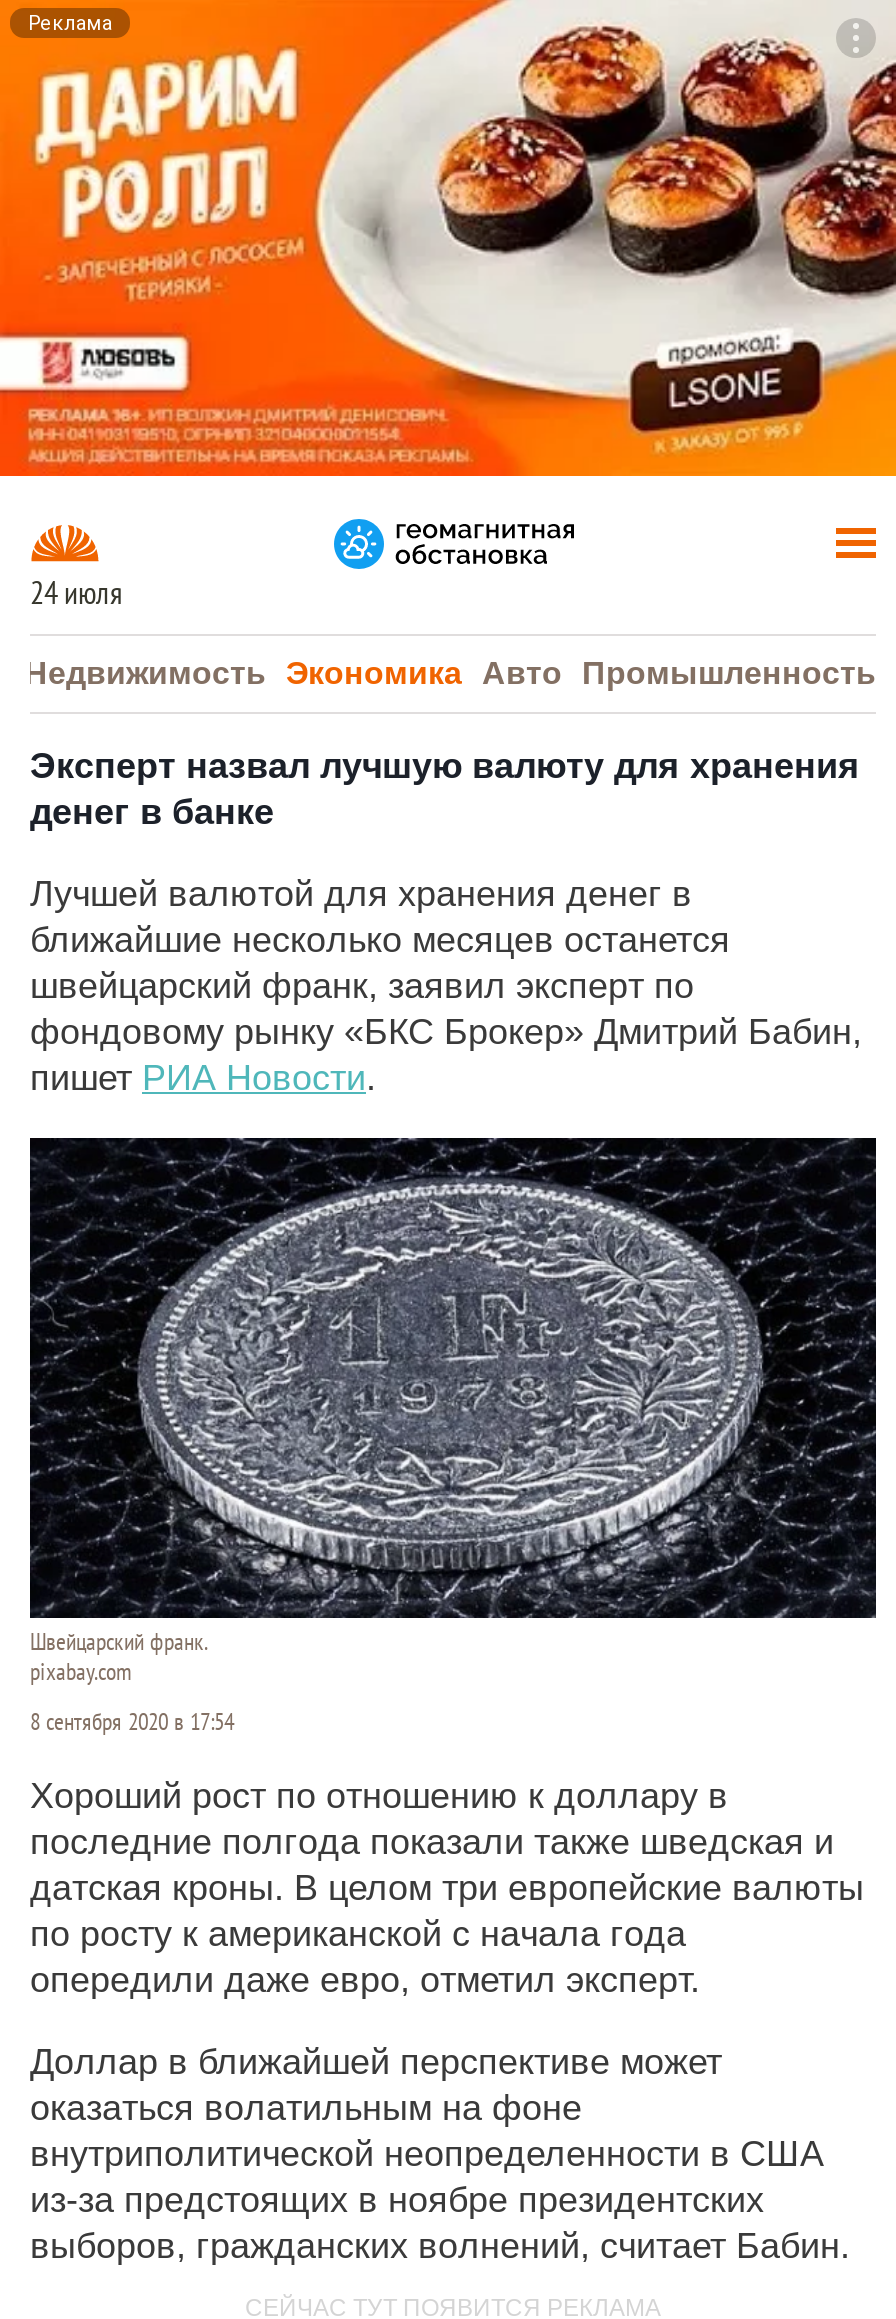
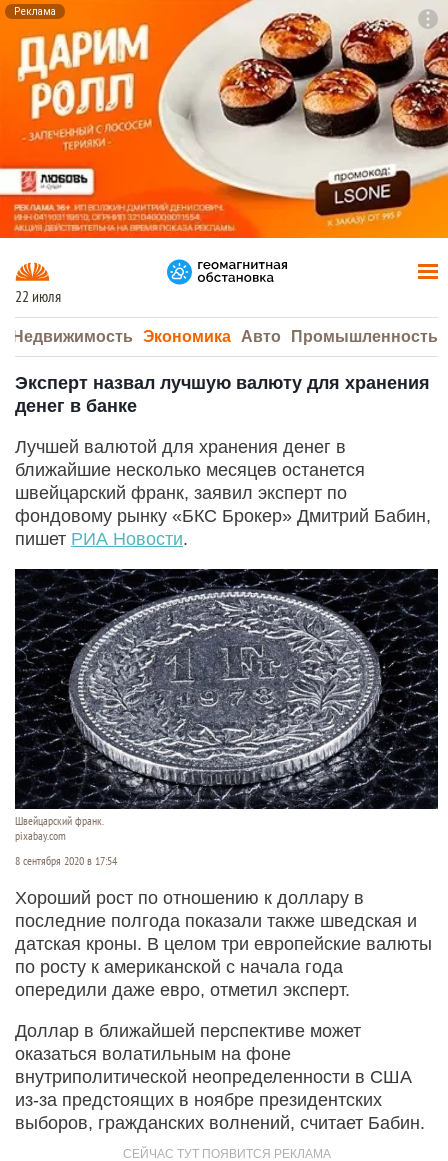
[30,576,122,612] 24 июля -> [15,288,61,306] 22 июля

